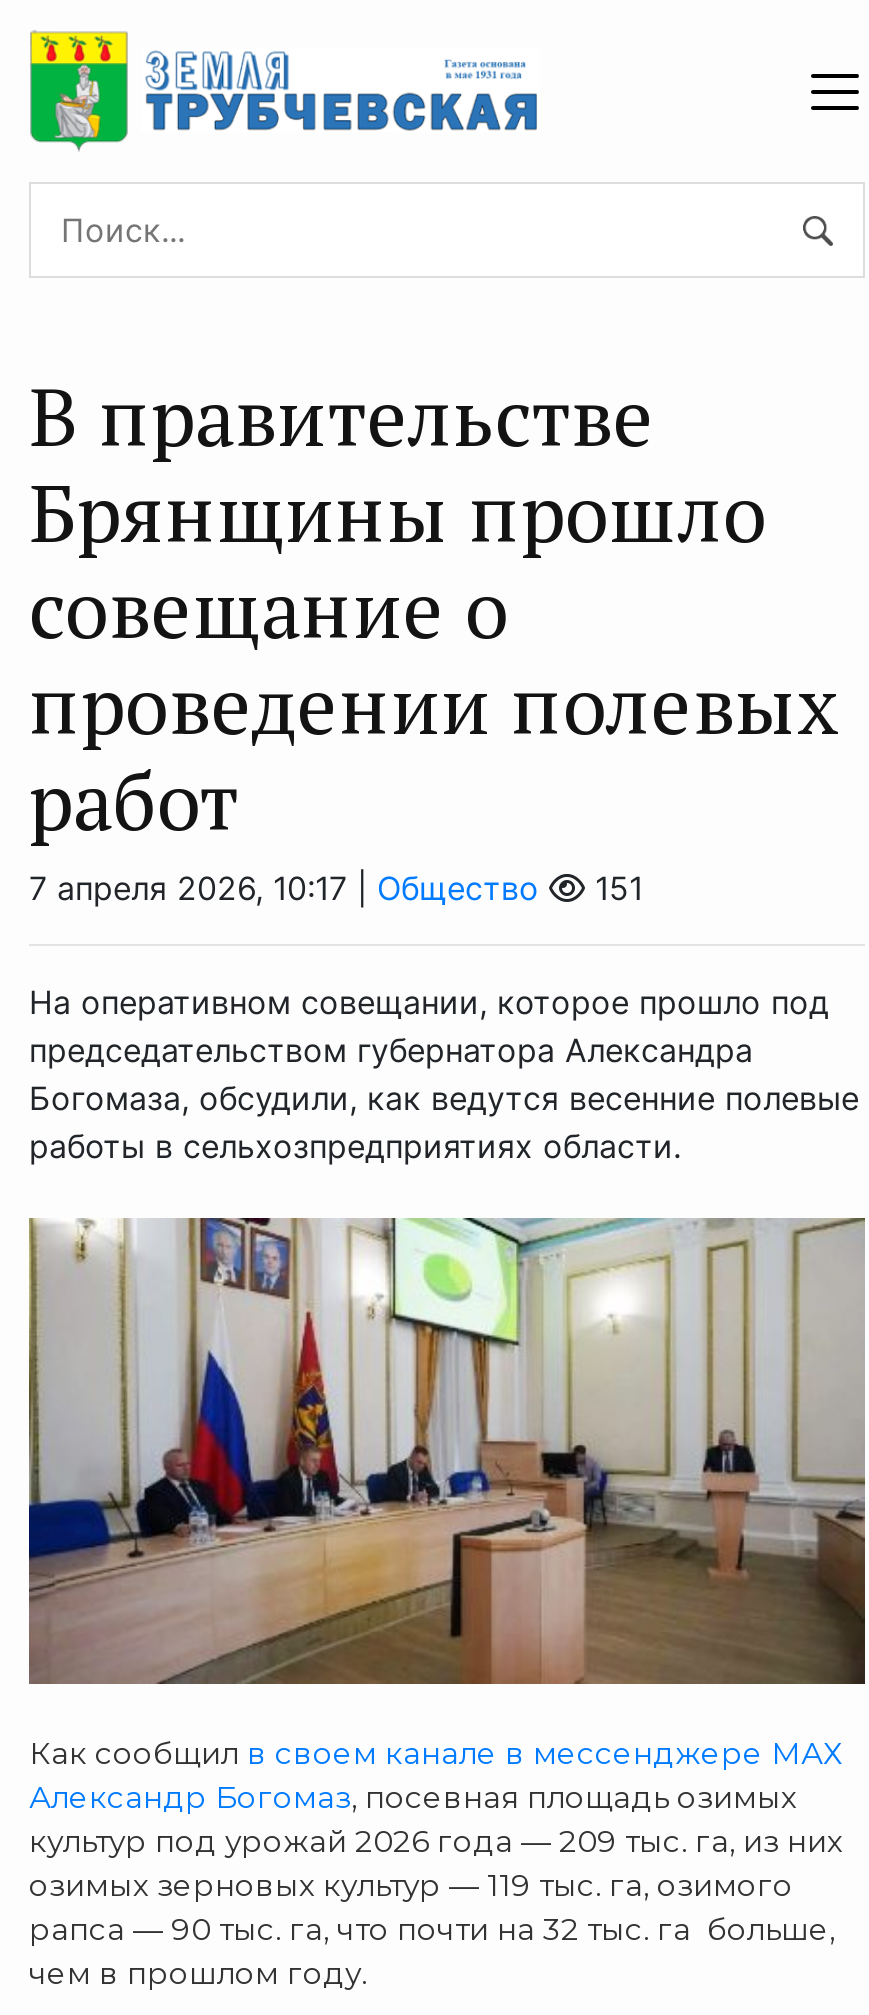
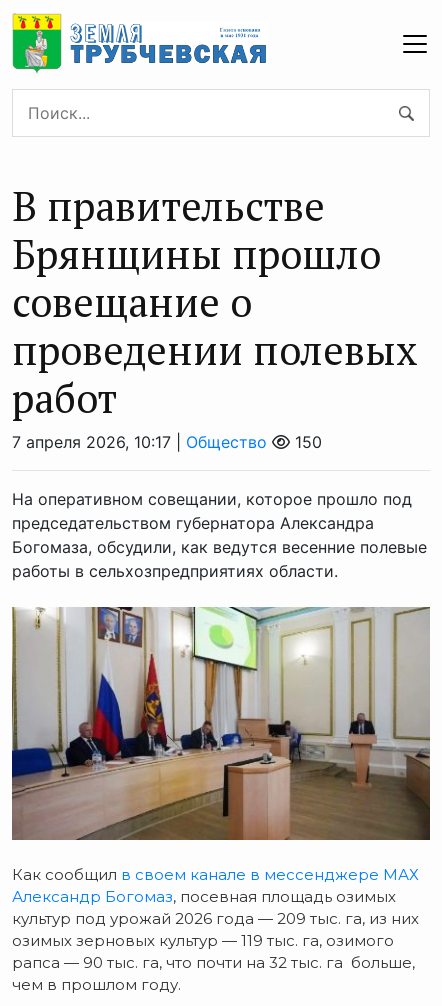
[585,869,643,909] 151 -> [290,432,322,452] 150

